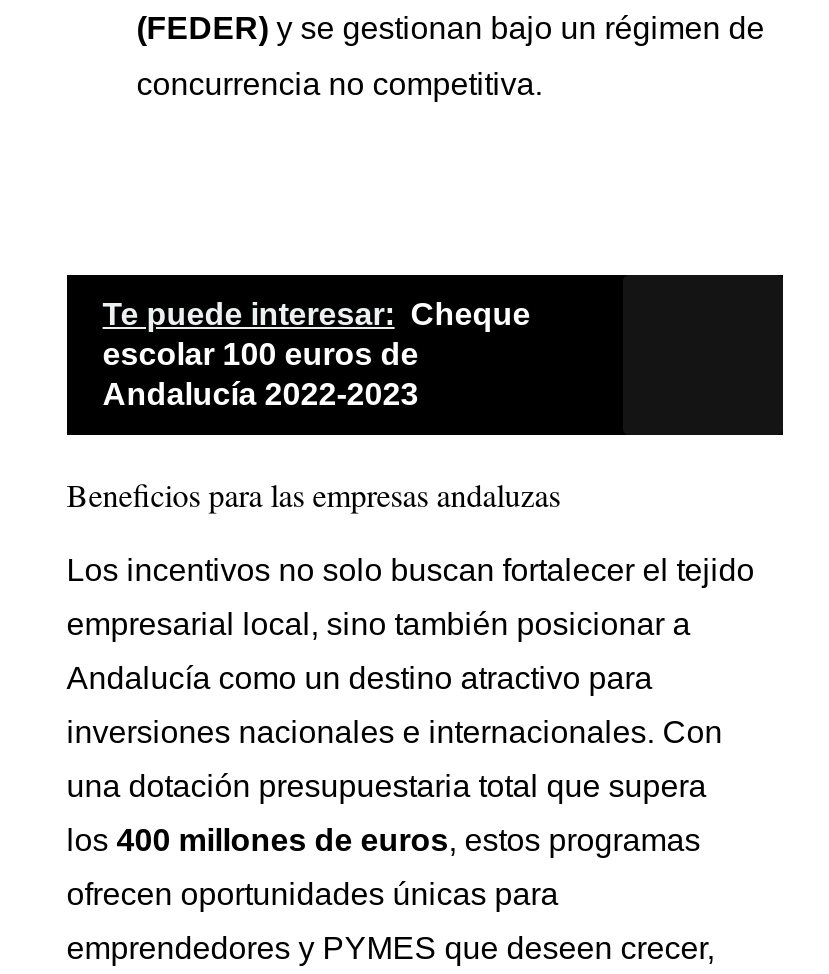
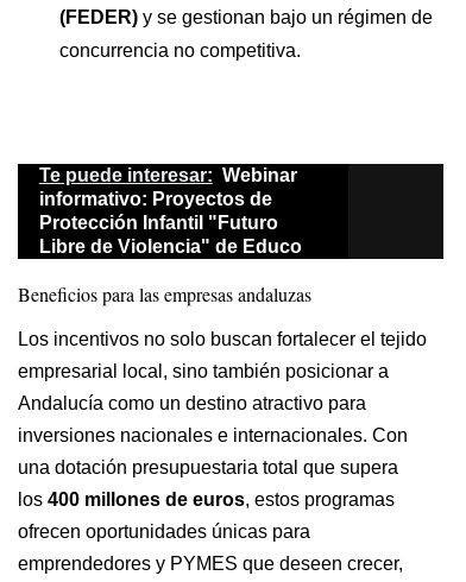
[103,297,531,411] Te puede interesar: Cheque | escolar 100 euros de | Andalucía 2022-2023 -> [39,165,302,257] Te puede interesar: Webinar | informativo: Proyectos de | Protección Infantil "Futuro | Libre de Violencia" de Educo

